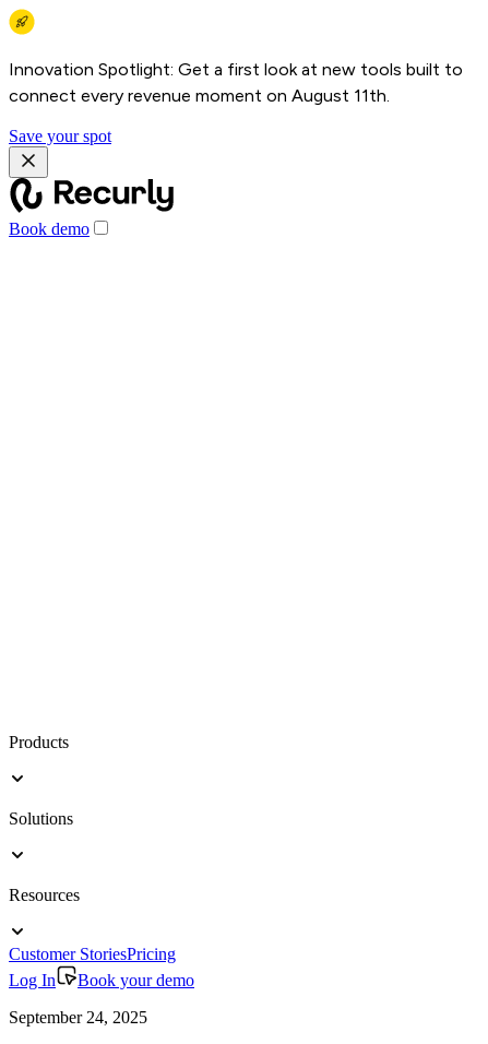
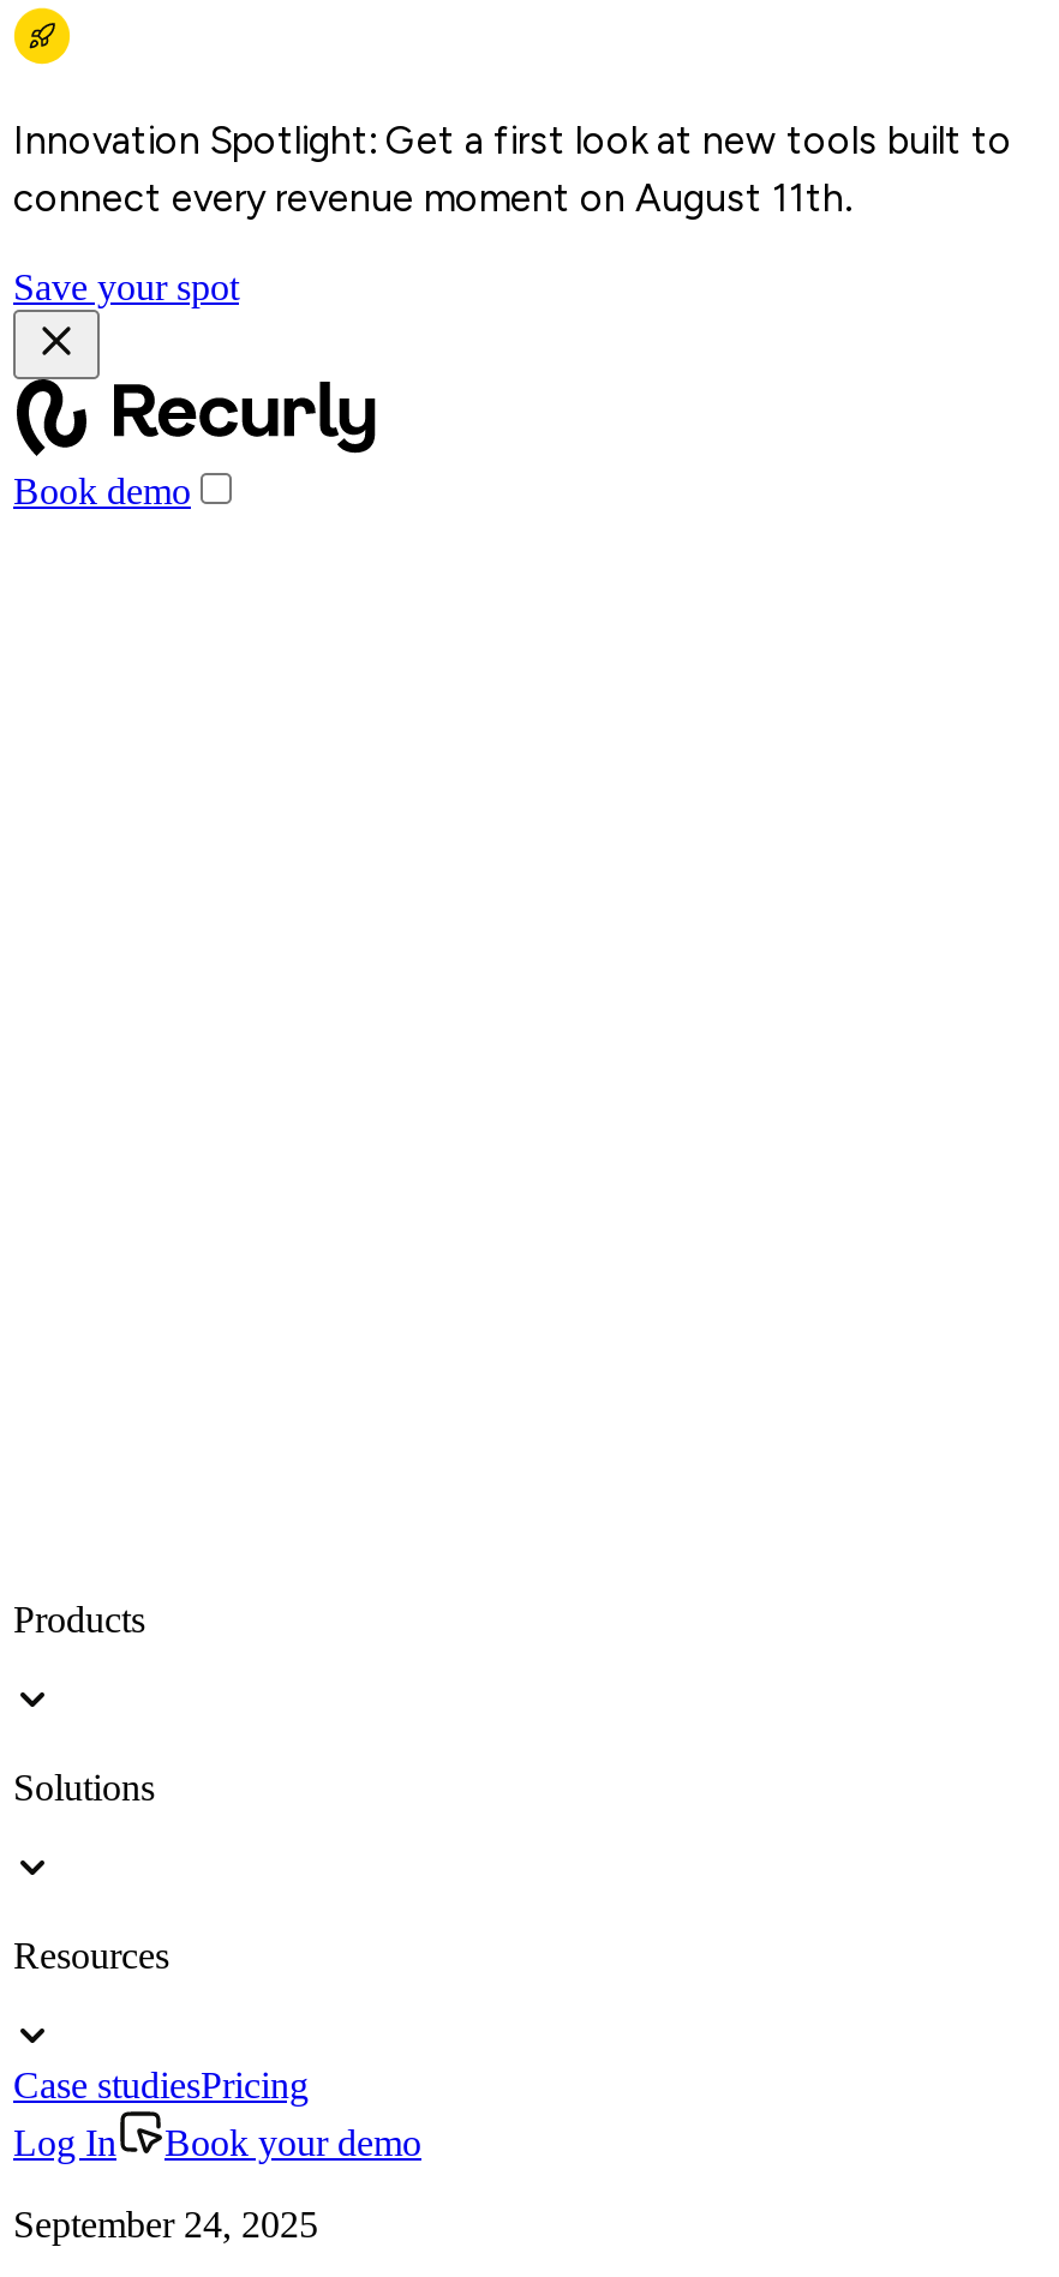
[9,945,176,963] Customer StoriesPricing -> [13,2065,309,2105] Case studiesPricing

